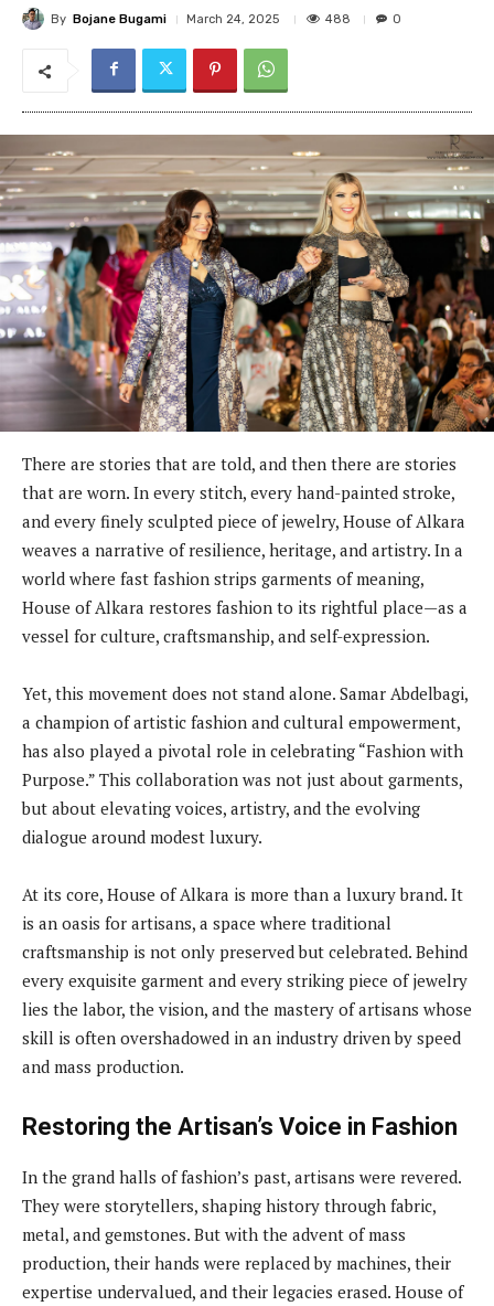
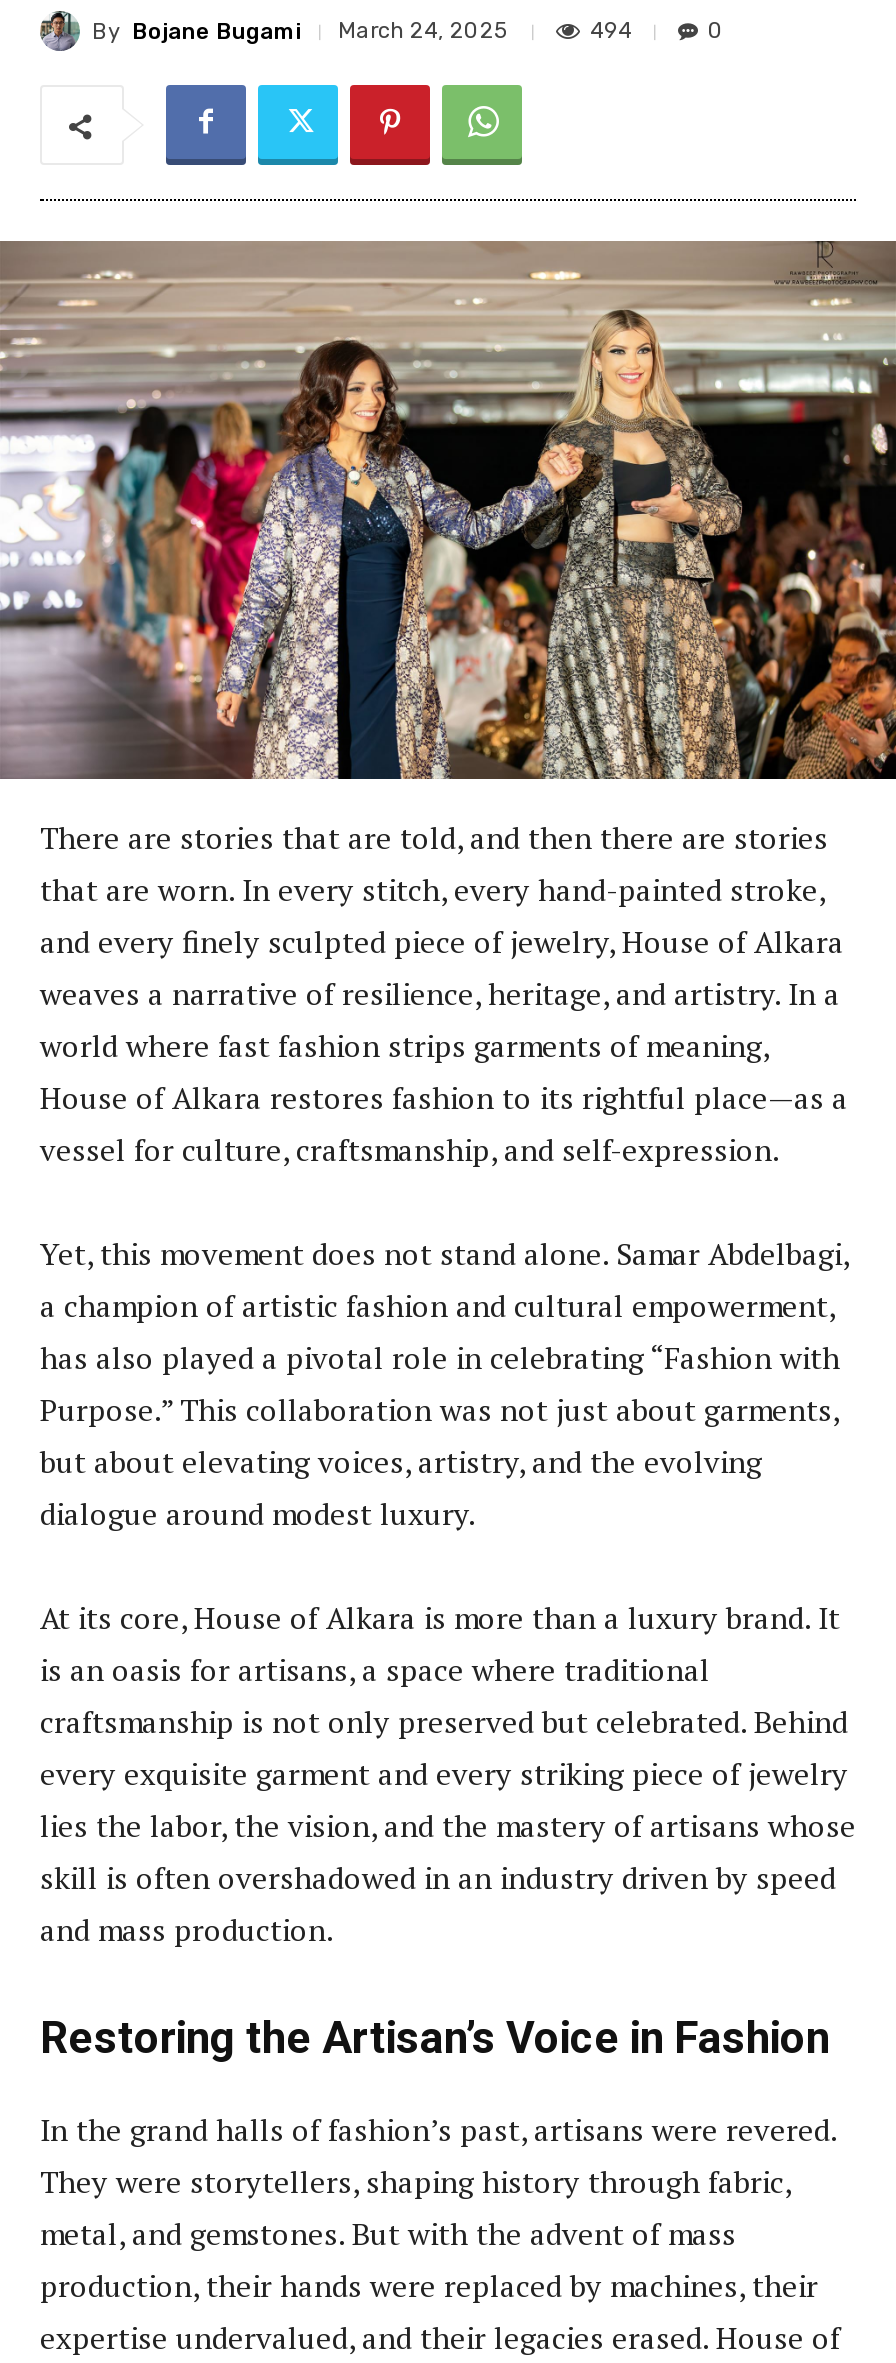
[325,12,351,26] 488 -> [590,19,632,45] 494

